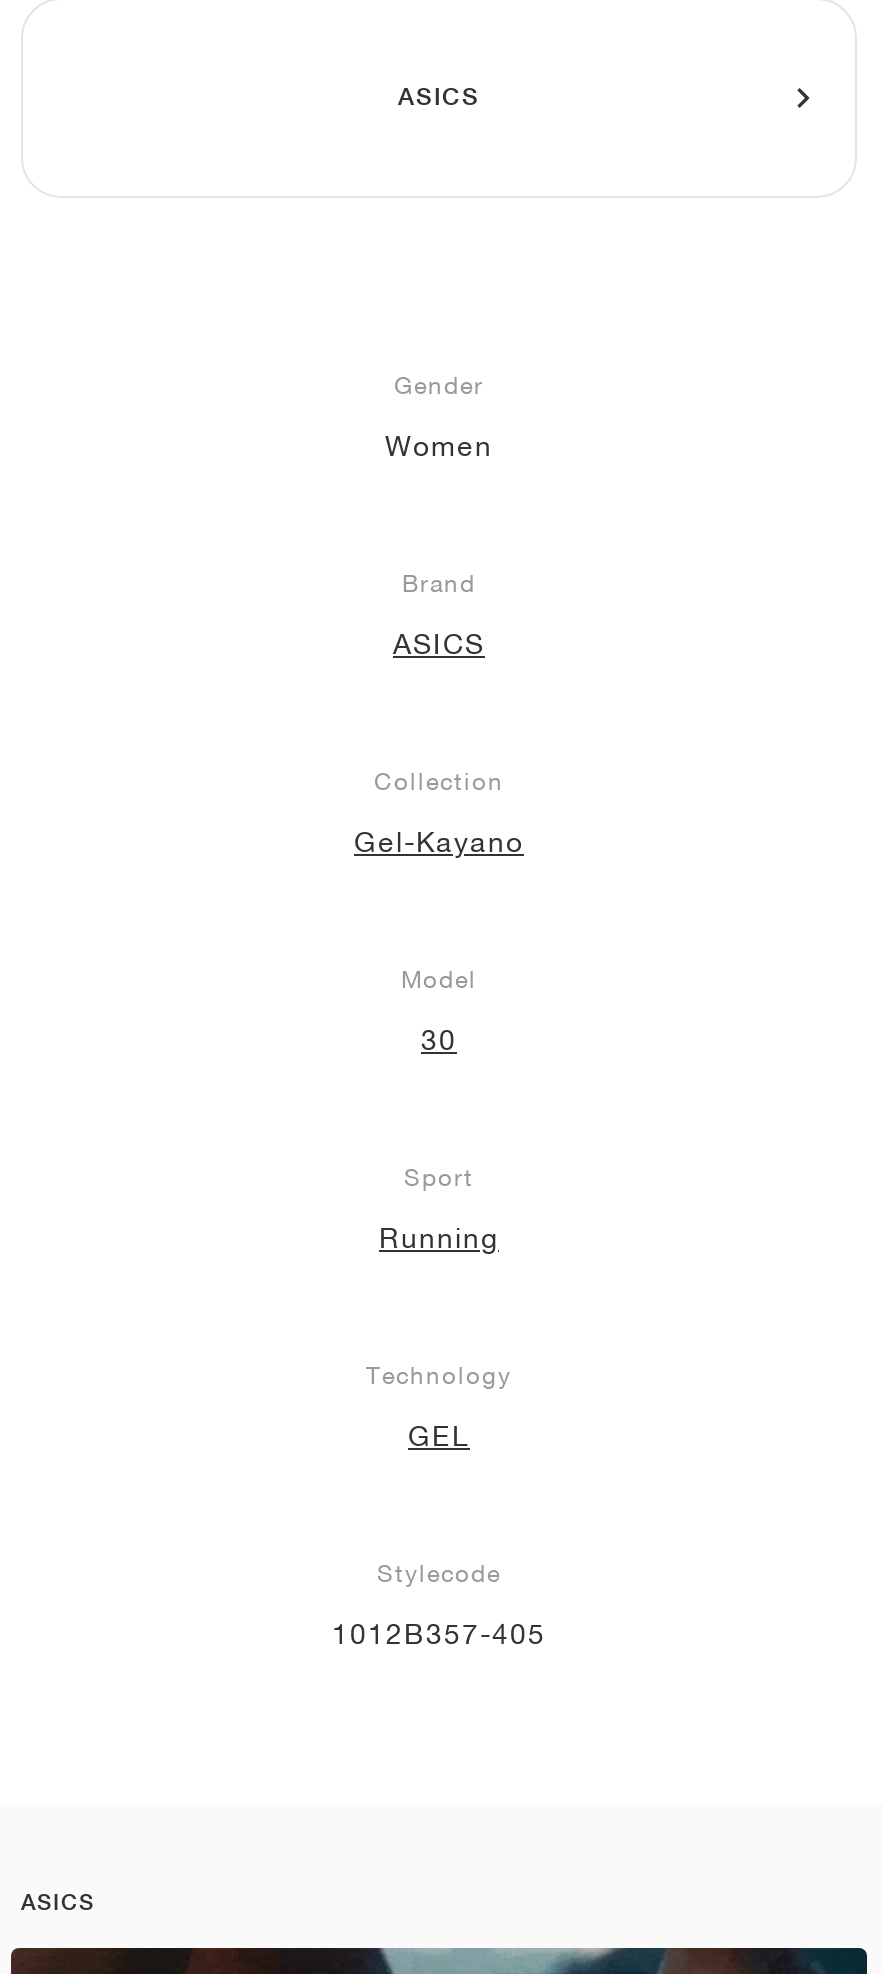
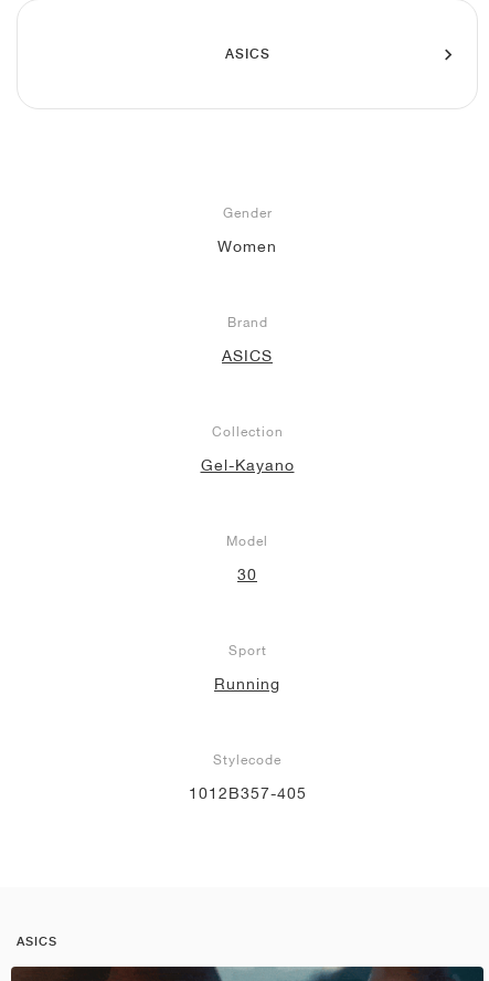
[366,1359,512,1451] Technology | GEL -> none

